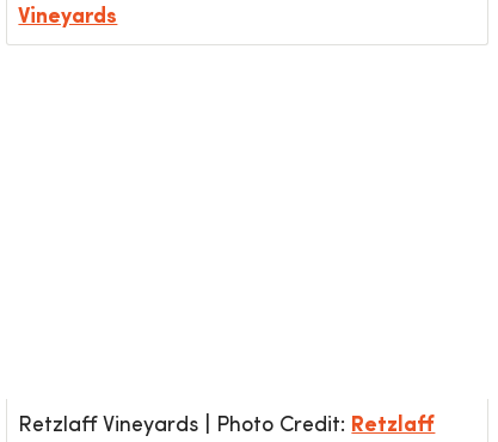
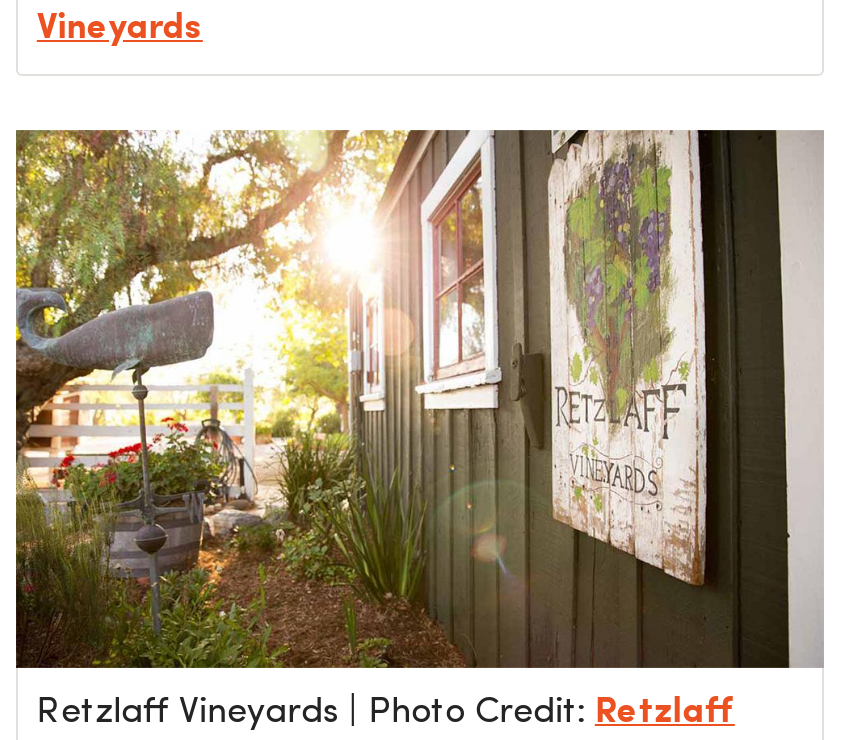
none -> [14,128,824,670] [image]

